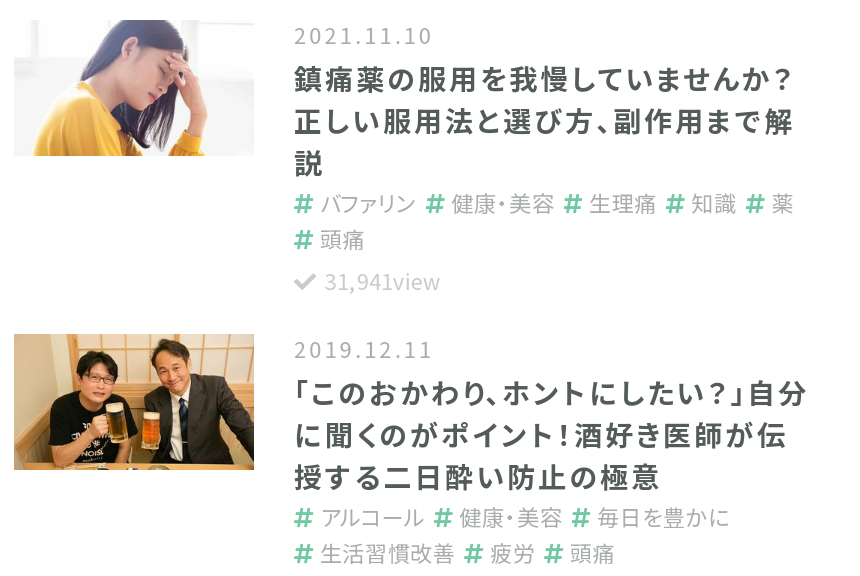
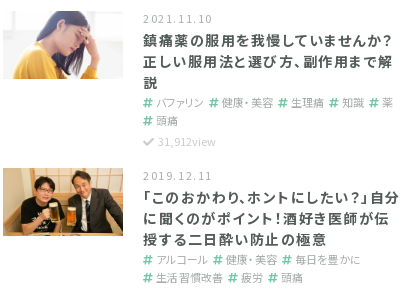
[325,264,441,296] 31,941view -> [158,133,216,149] 31,912view

